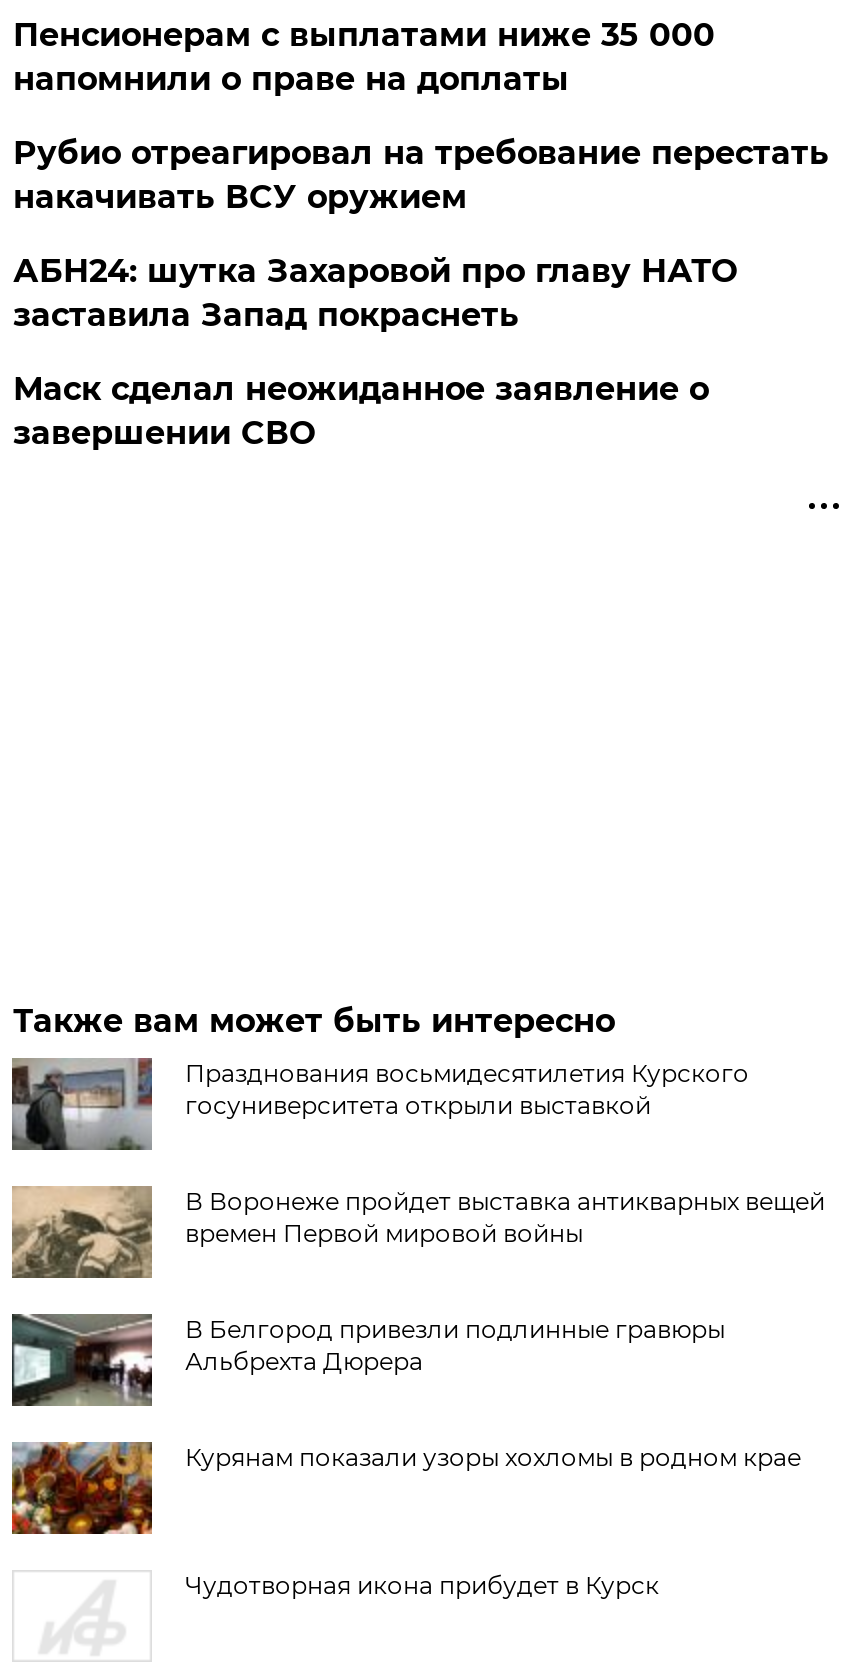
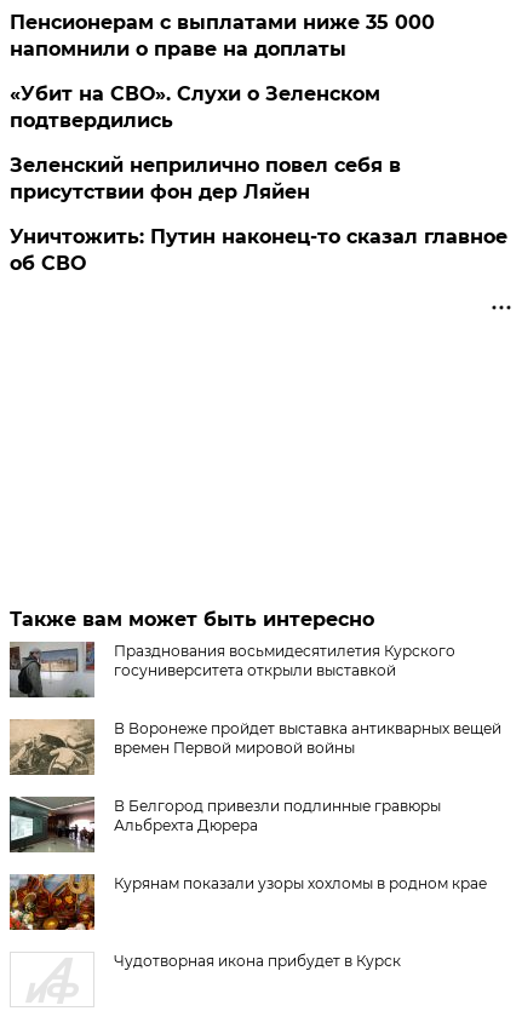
[13,134,829,216] Рубио отреагировал на требование перестать | накачивать ВСУ оружием -> [10,82,381,132] «Убит на СВО». Слухи о Зеленском | подтвердились
[13,252,737,334] АБН24: шутка Захаровой про главу НАТО | заставила Запад покраснеть -> [10,154,401,203] Зеленский неприлично повел cебя в | присутствии фон дер Ляйен
[13,370,709,452] Маск сделал неожиданное заявление о | завершении СВО -> [10,225,508,275] Уничтожить: Путин наконец-то сказал главное | об СВО

